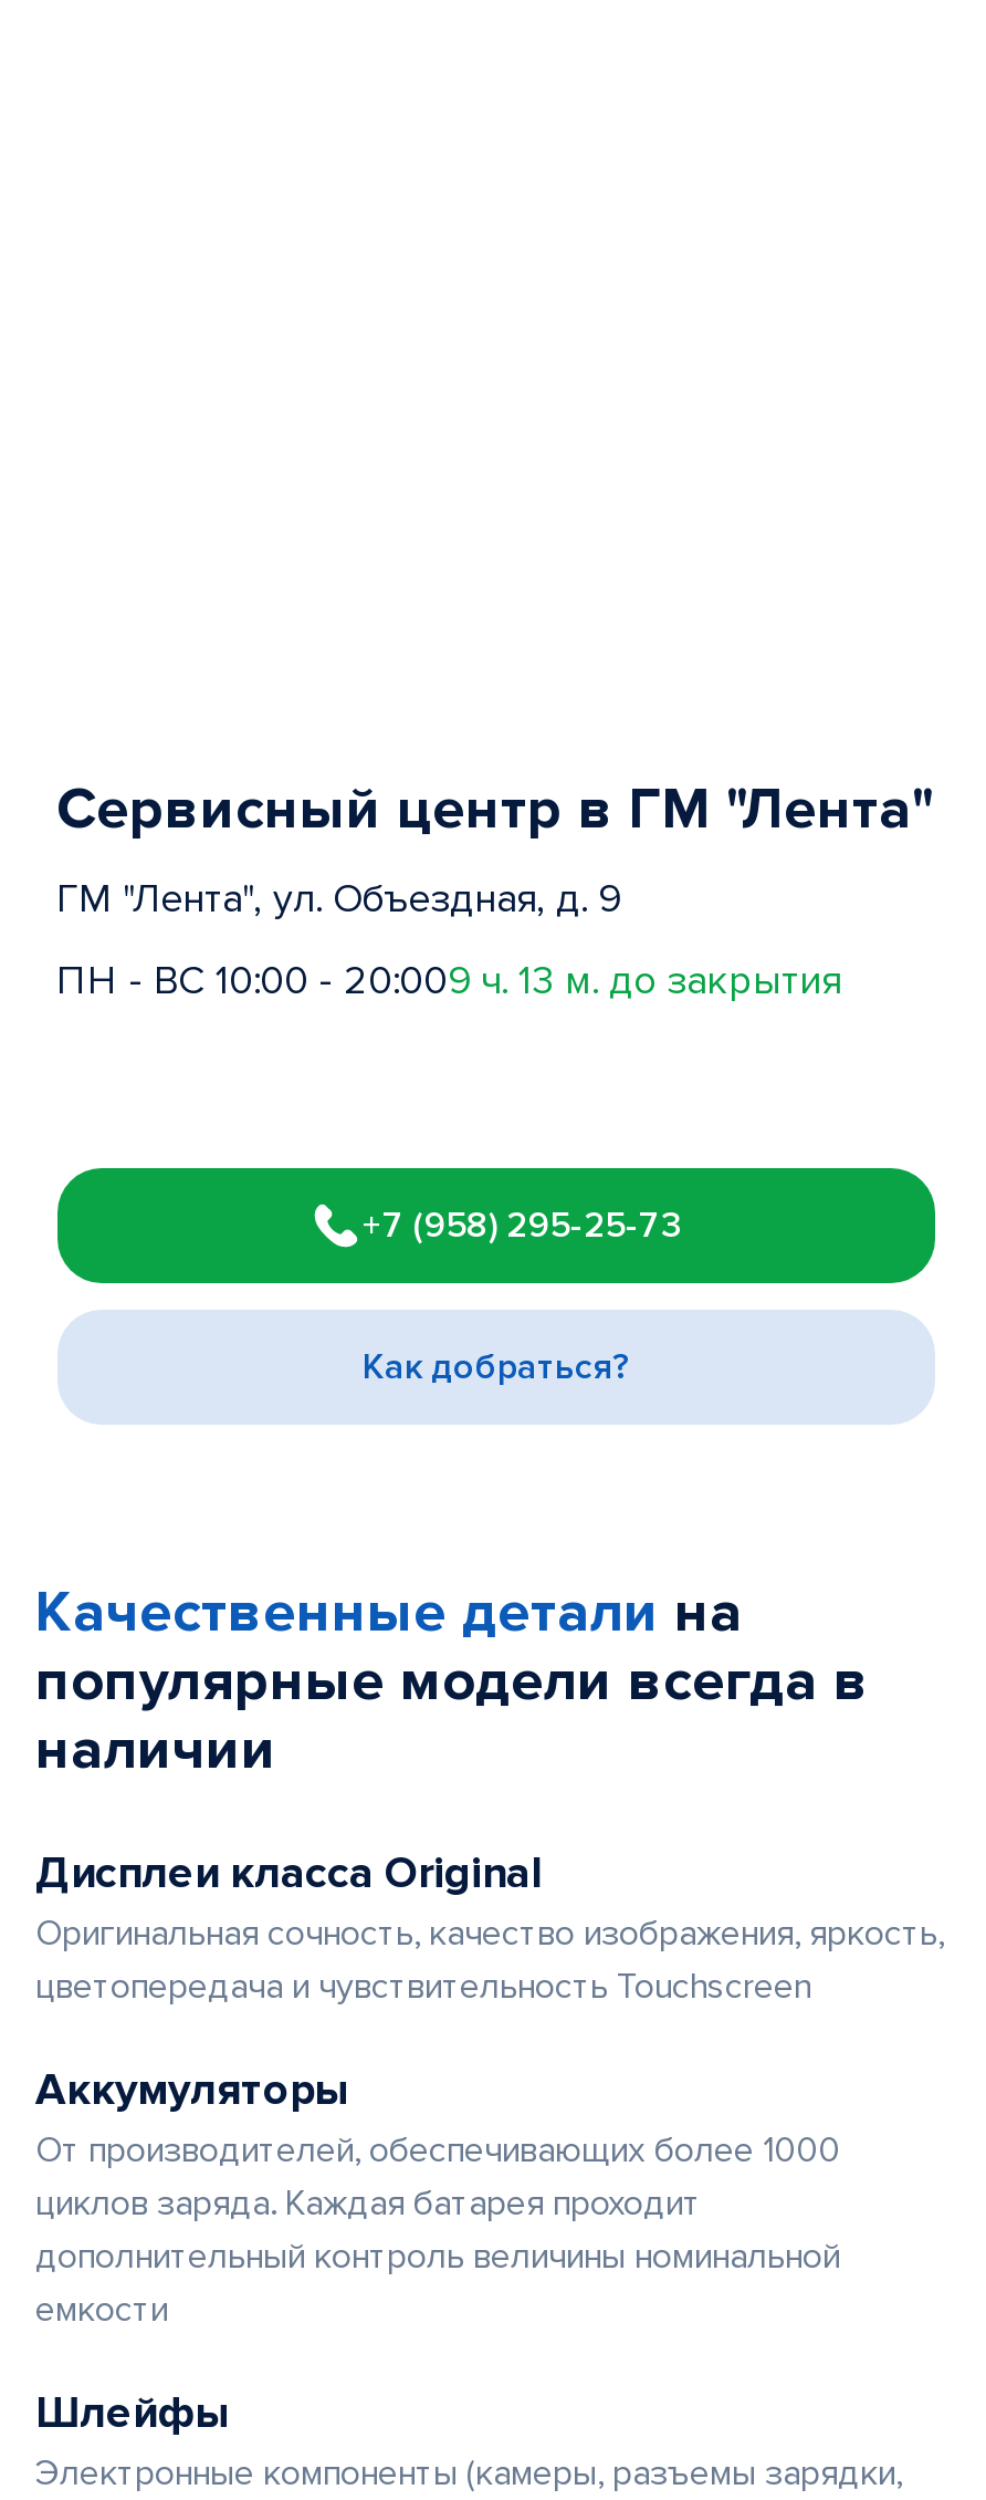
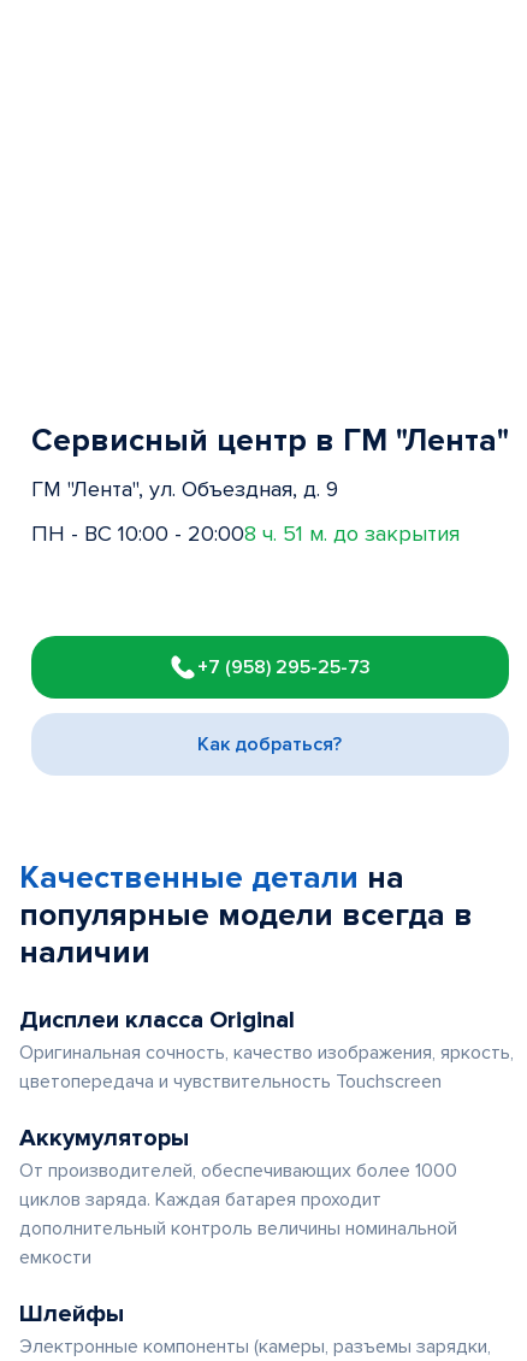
[56,956,841,1004] ПН - ВС 10:00 - 20:009 ч. 13 м. до закрытия -> [31,520,459,547] ПН - ВС 10:00 - 20:008 ч. 51 м. до закрытия

